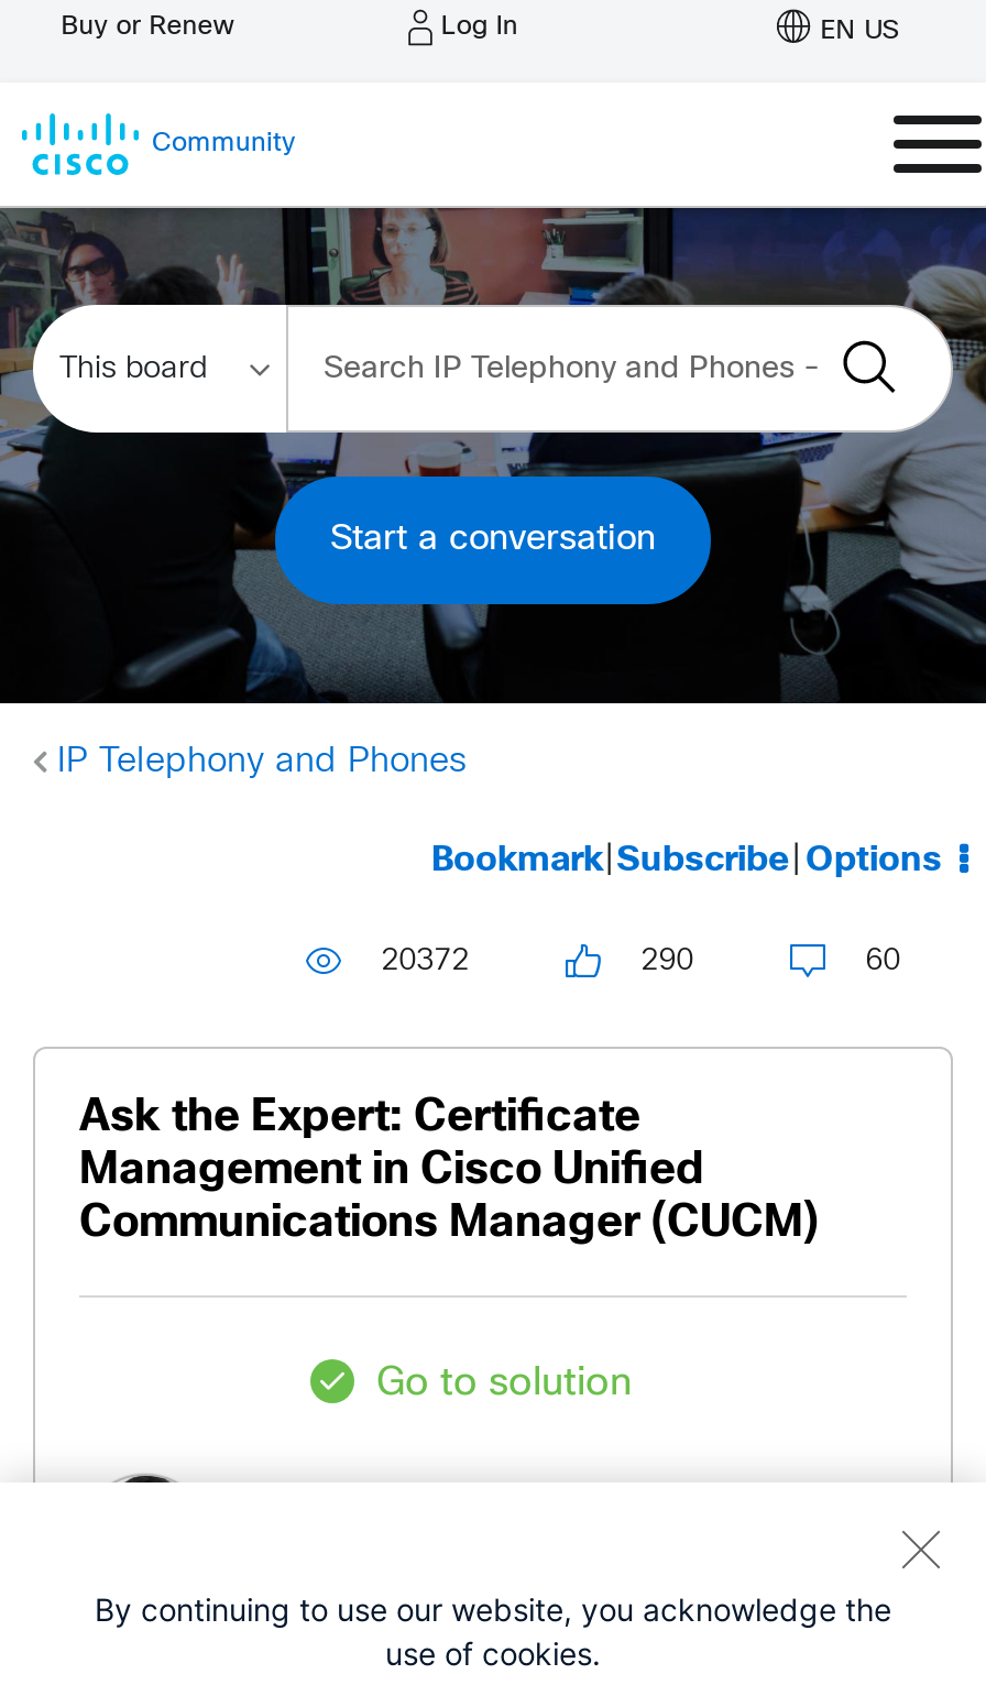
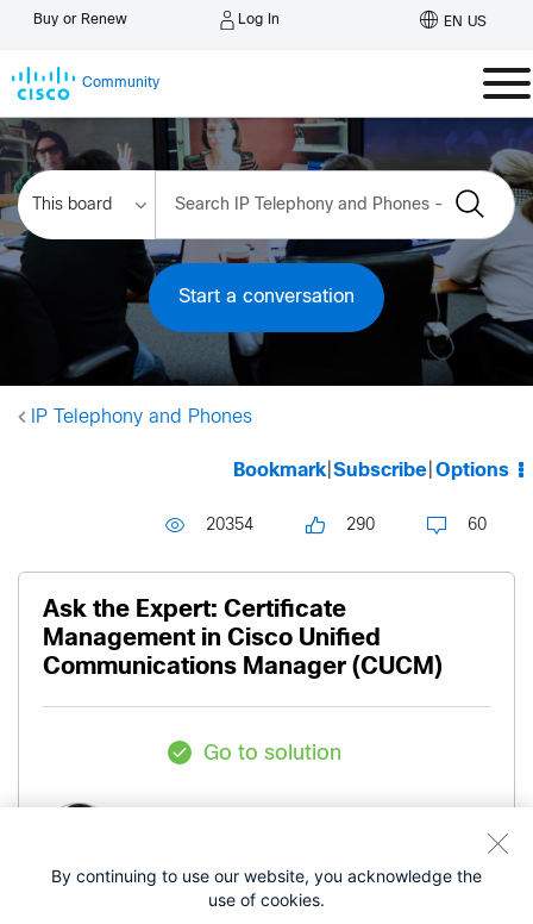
[381,948,469,976] 20372 -> [206,518,253,533] 20354

